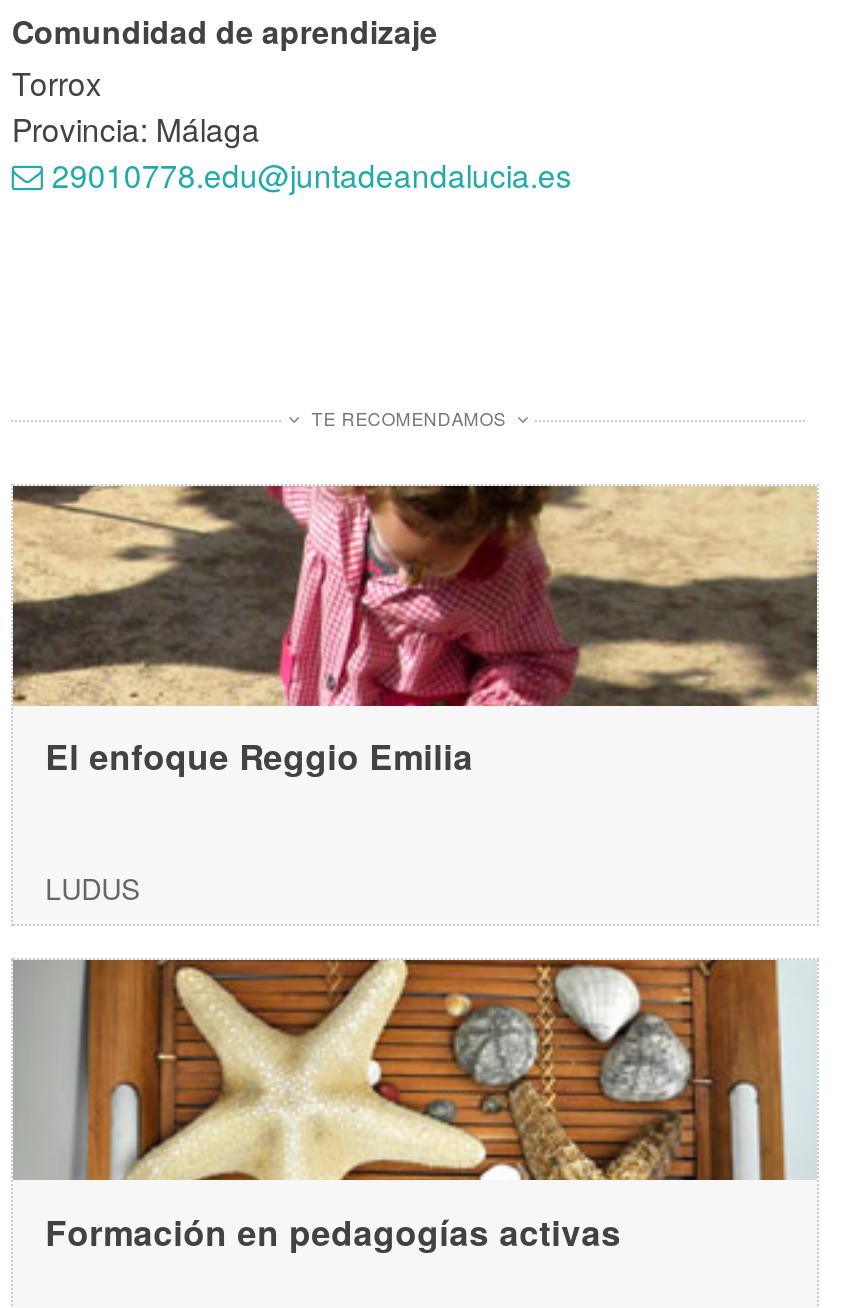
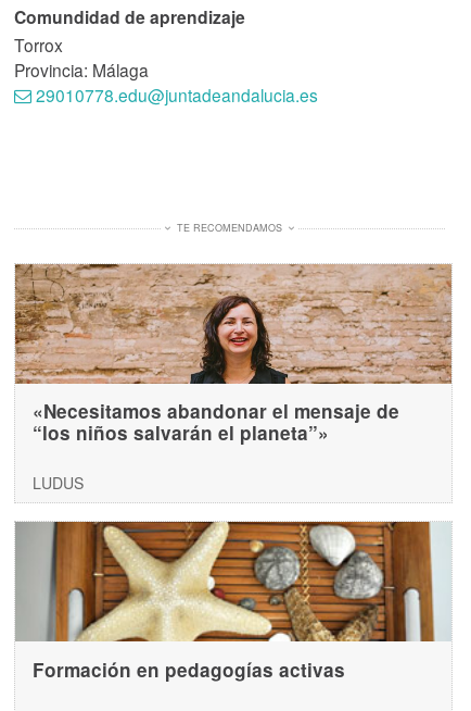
[11,484,819,781] [image] | El enfoque Reggio Emilia -> [14,263,453,446] [image] | «Necesitamos abandonar el mensaje de | “los niños salvarán el planeta”»

